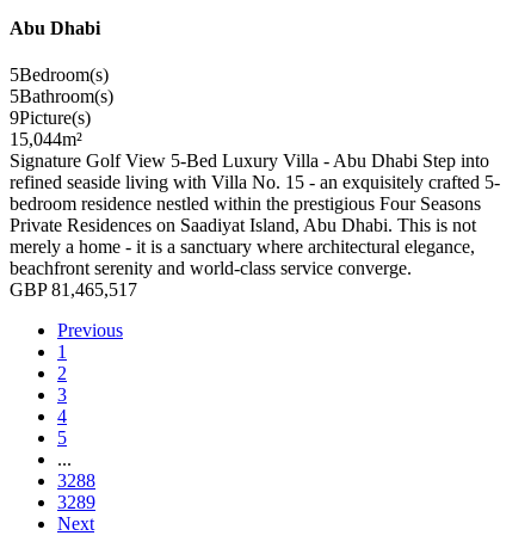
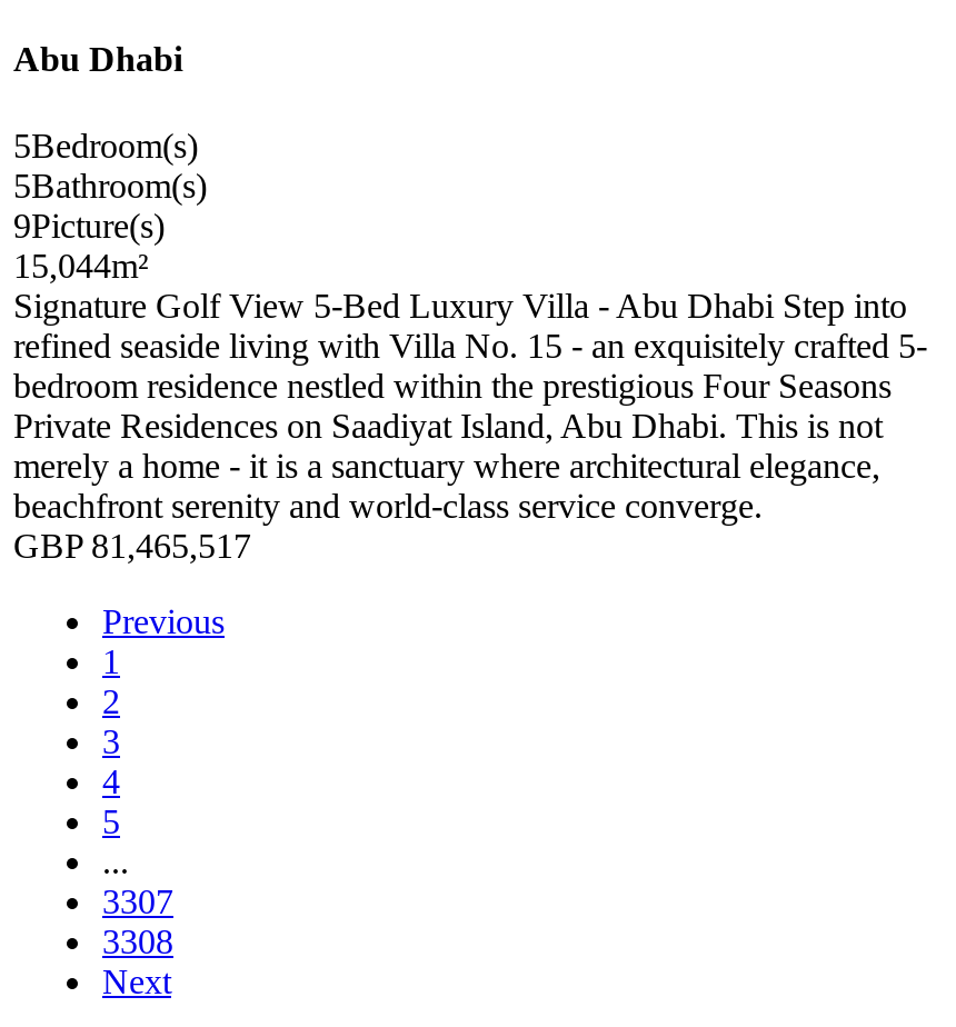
[57,470,95,491] 3288 -> [102,883,173,920] 3307
[57,492,95,512] 3289 -> [102,923,173,960] 3308

